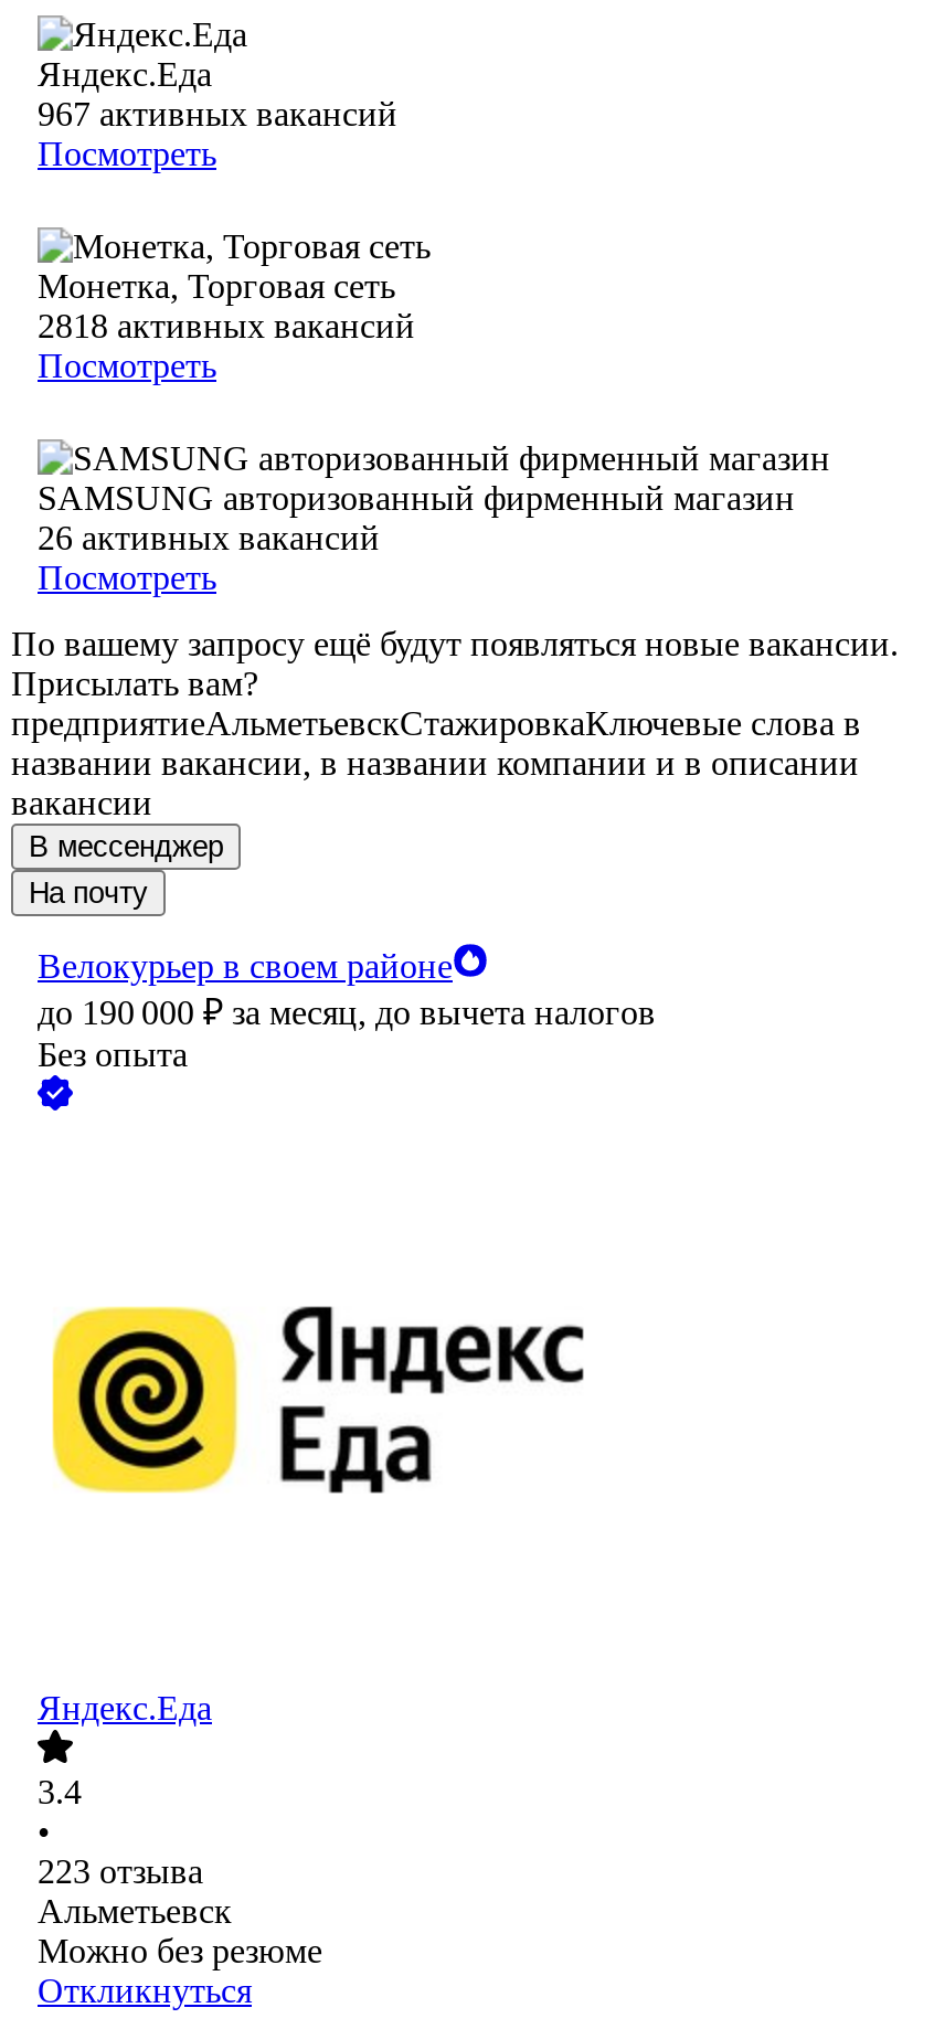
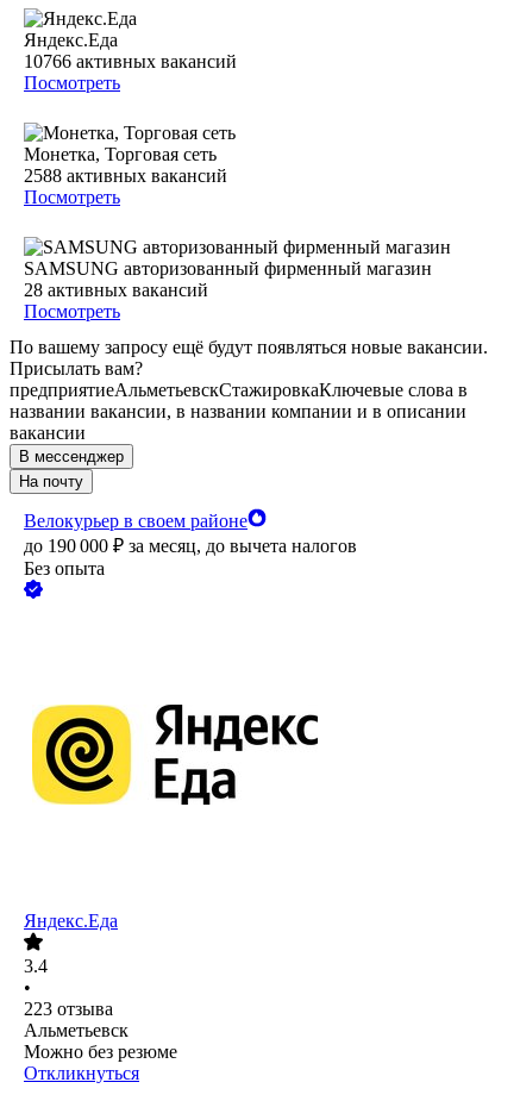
[38,96,397,133] 967 активных вакансий -> [24,52,237,72] 10766 активных вакансий
[38,308,415,345] 2818 активных вакансий -> [24,166,227,186] 2588 активных вакансий
[38,520,380,557] 26 активных вакансий -> [24,280,208,300] 28 активных вакансий

